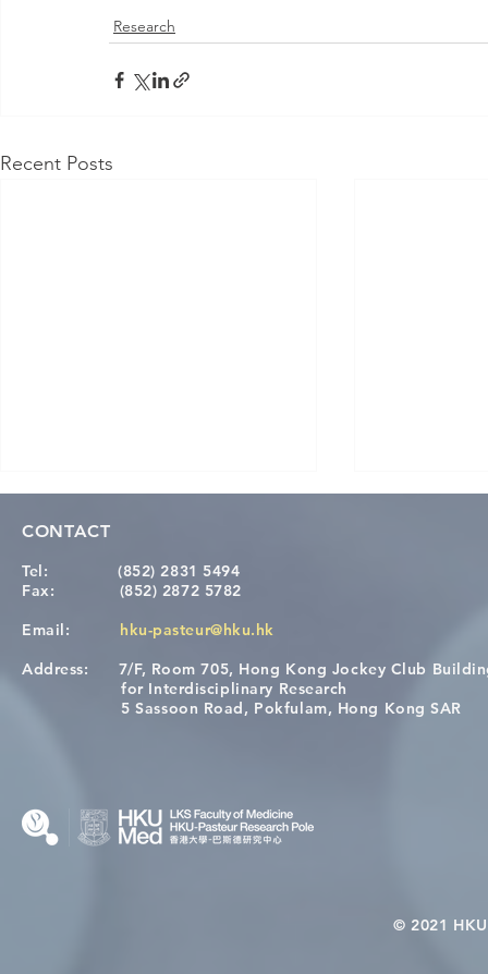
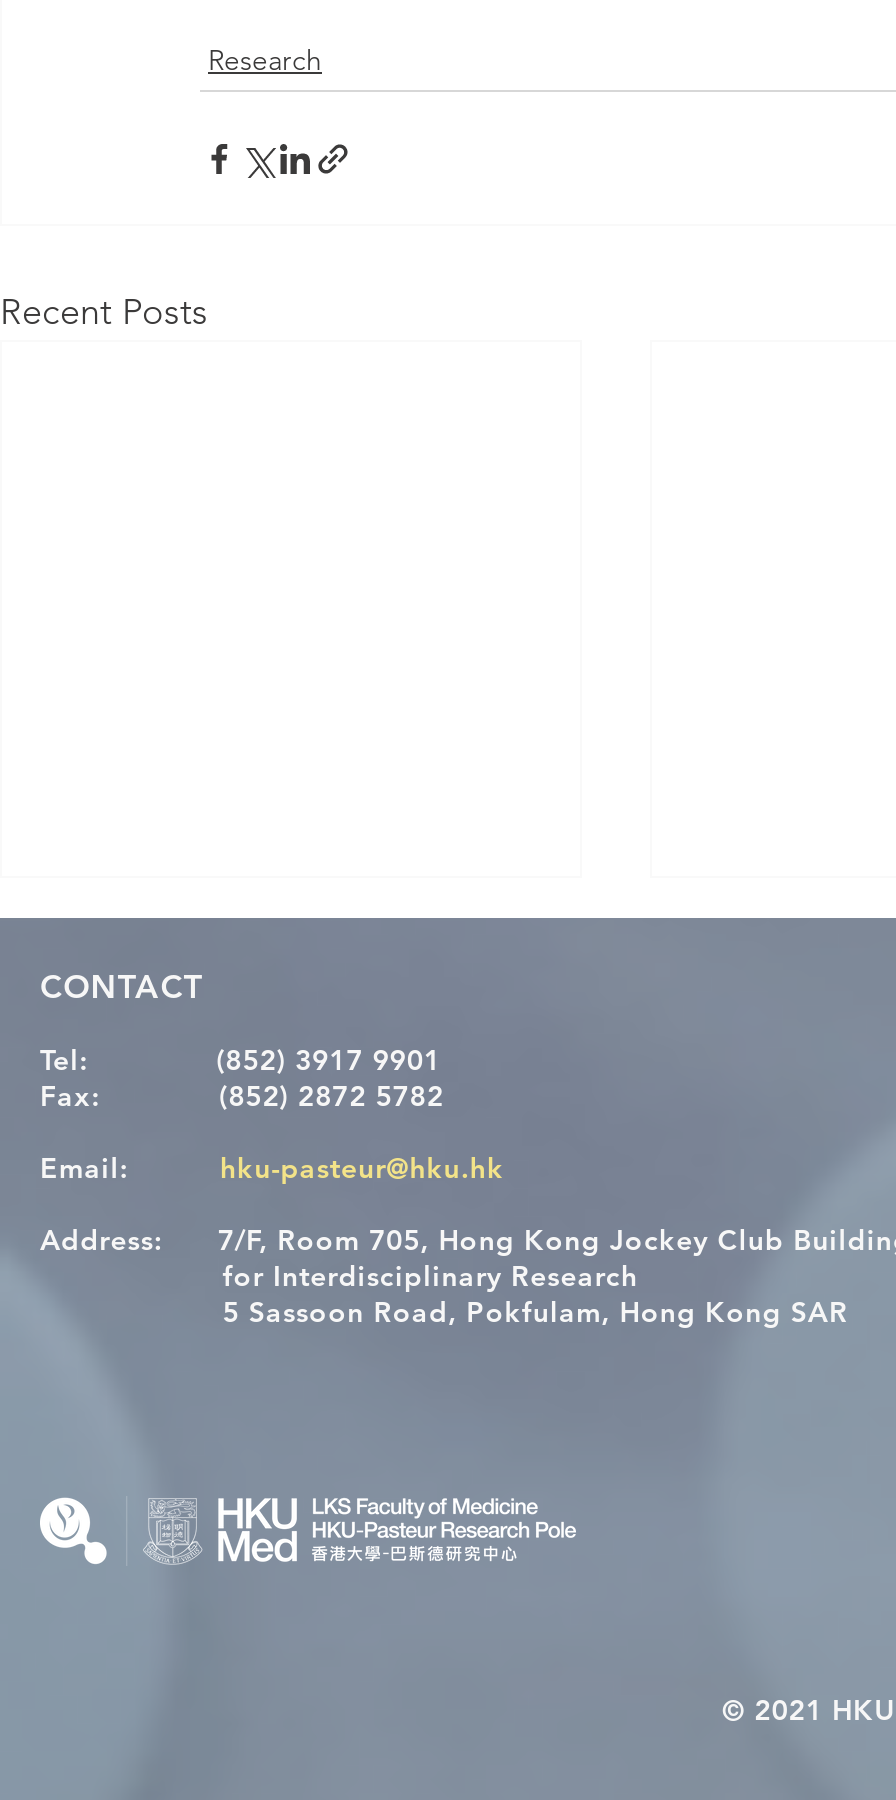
[22,561,240,580] Tel: (852) 2831 5494 -> [40,1041,441,1077] Tel: (852) 3917 9901

